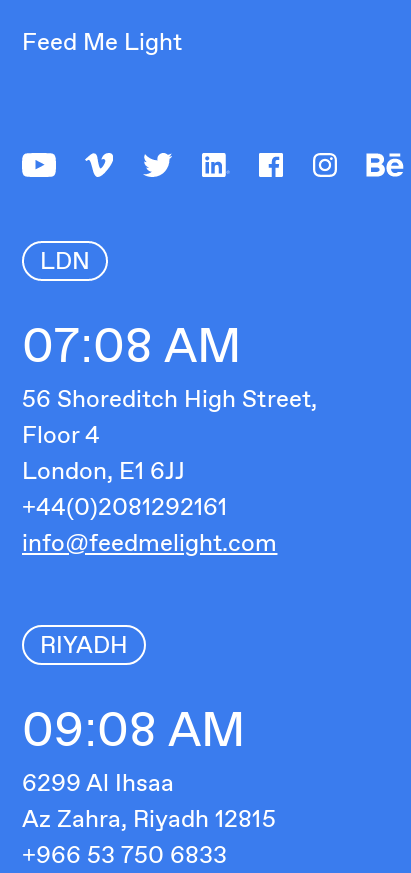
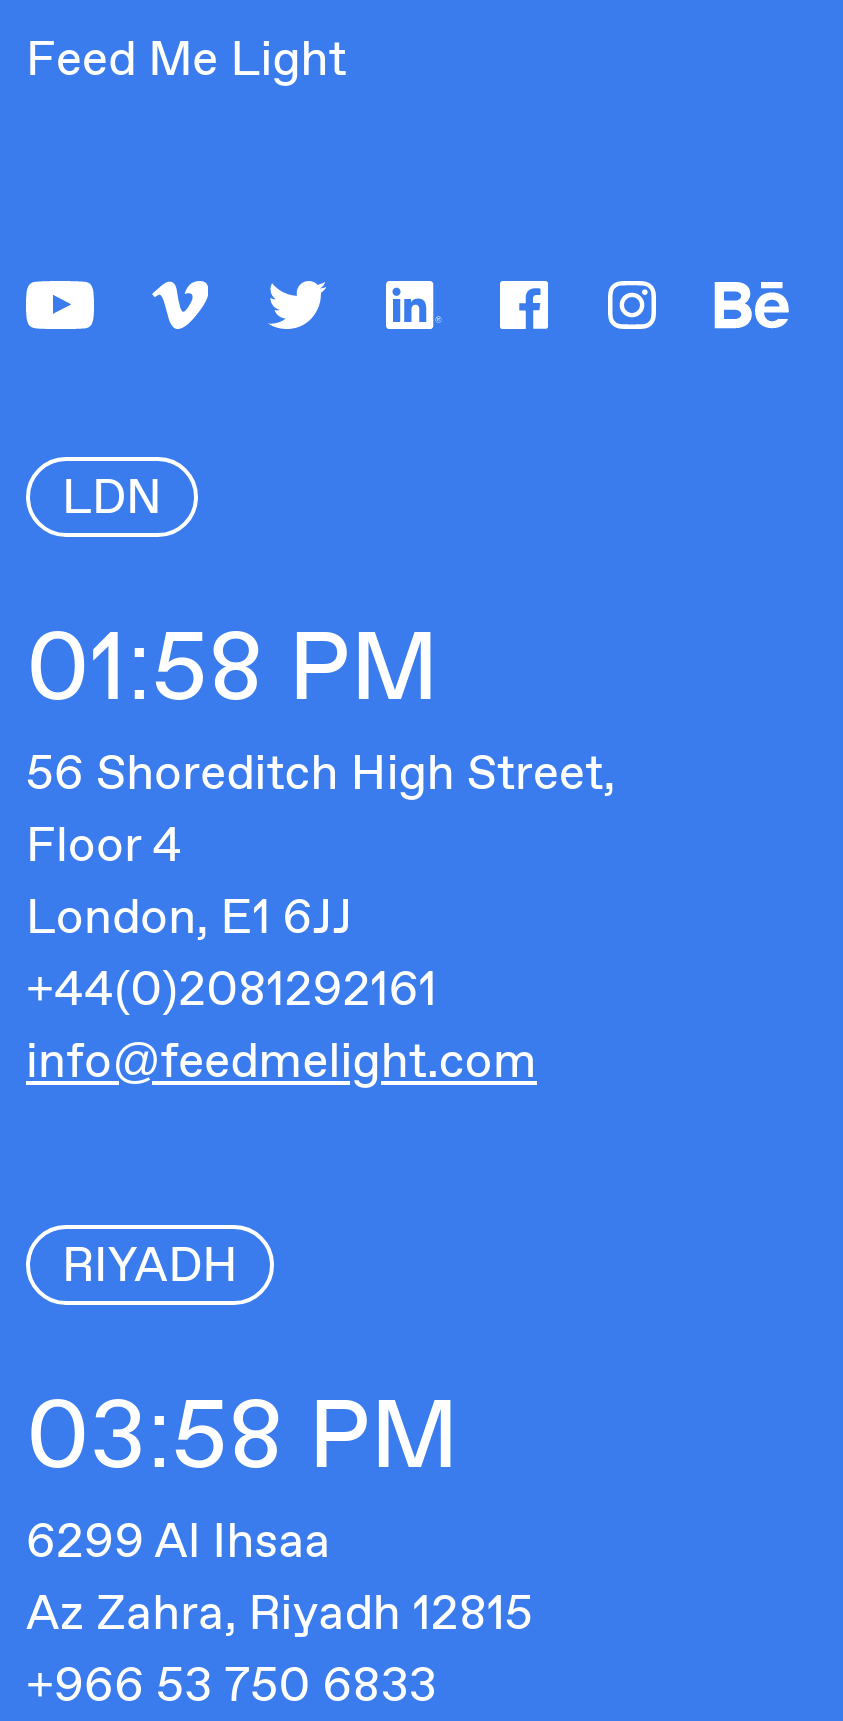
[22,313,241,377] 07:08 AM -> [26,601,438,729] 01:58 PM
[22,697,245,761] 09:08 AM -> [26,1369,458,1497] 03:58 PM

